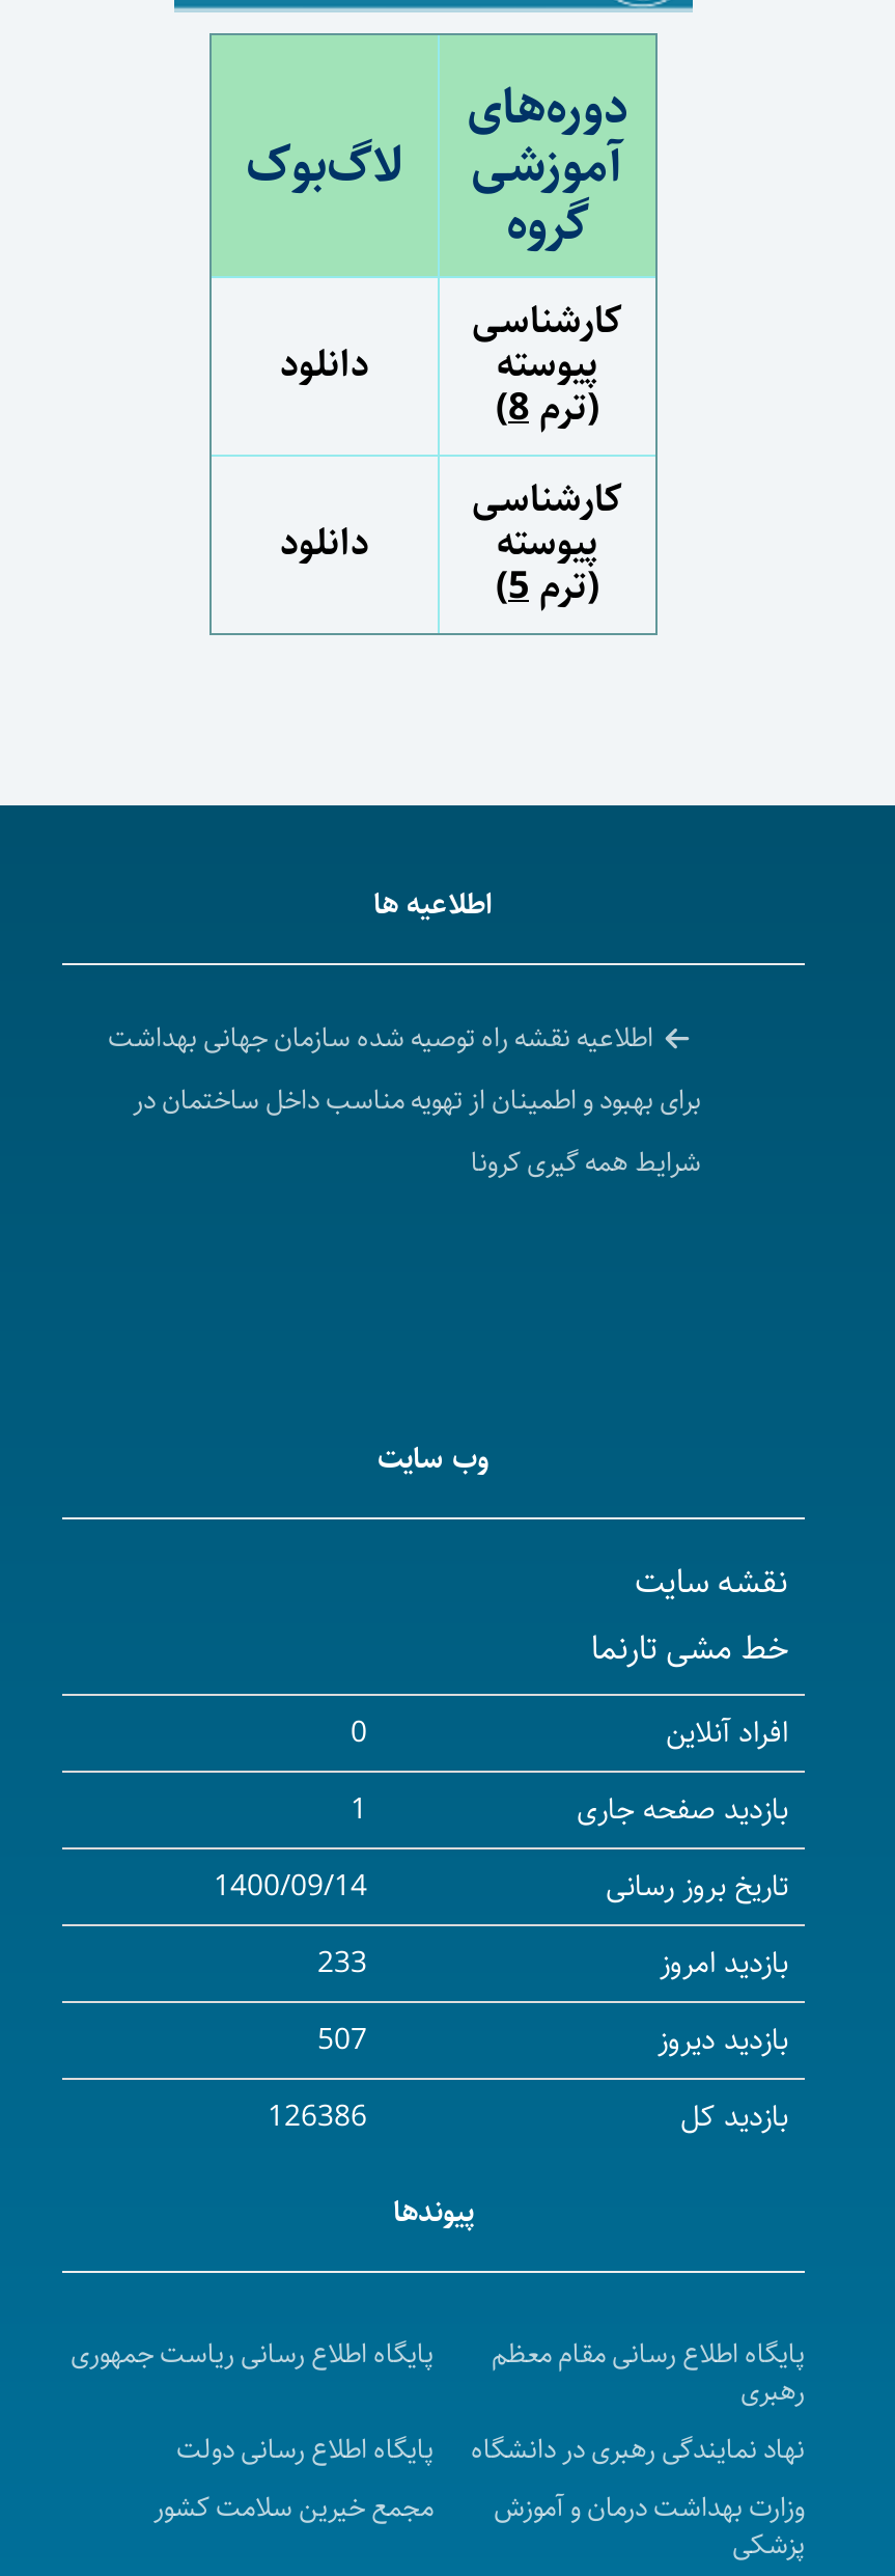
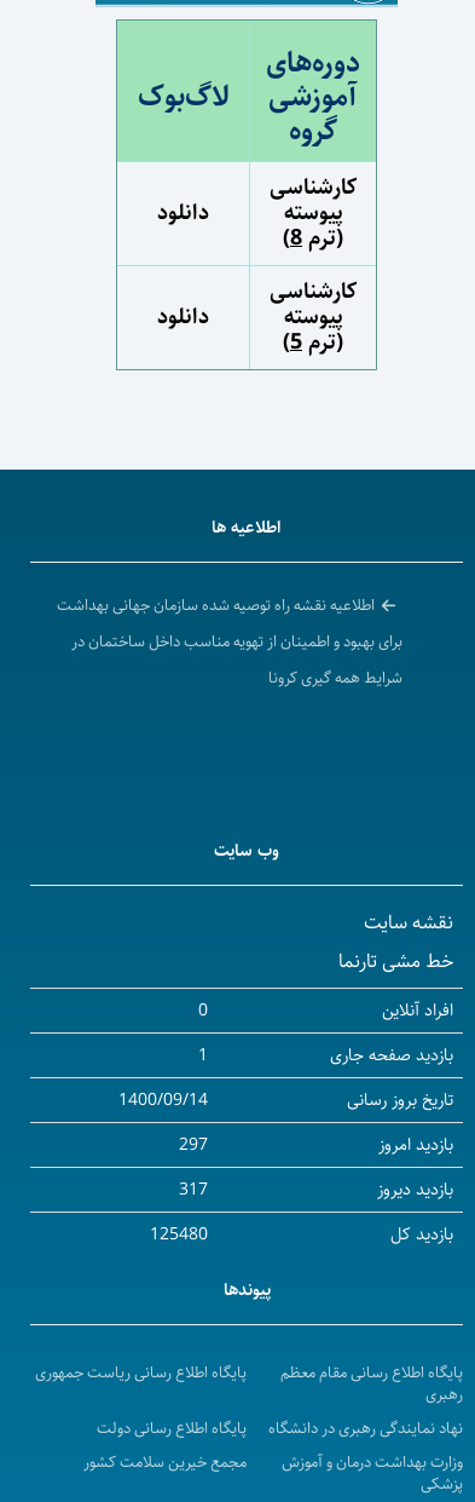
[317,1941,367,1986] 233 -> [179,1132,208,1158] 297
[317,2018,367,2063] 507 -> [179,1176,208,1203] 317
[268,2094,367,2140] 126386 -> [150,1221,208,1248] 125480

